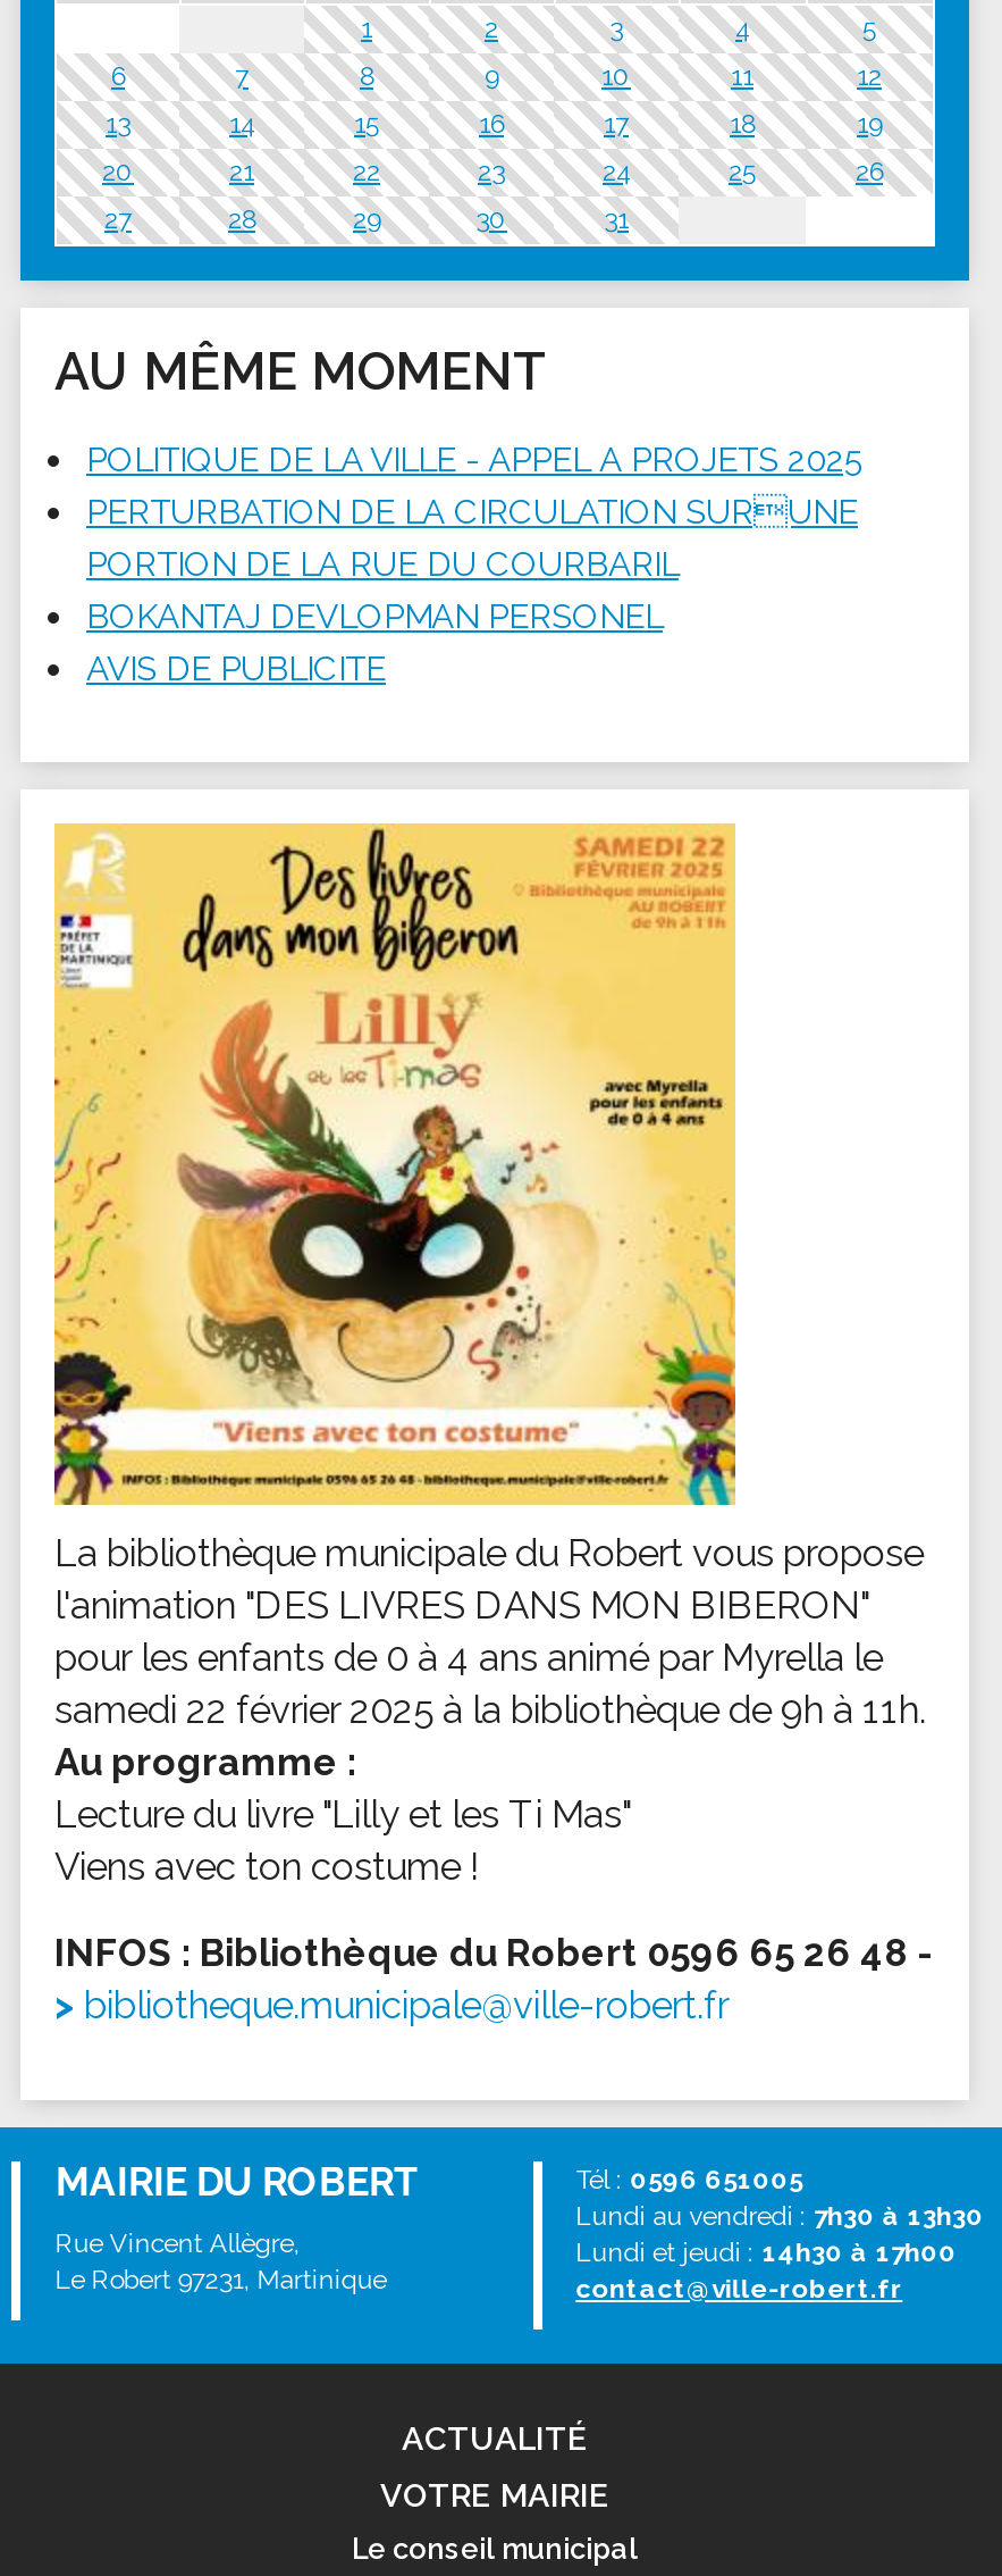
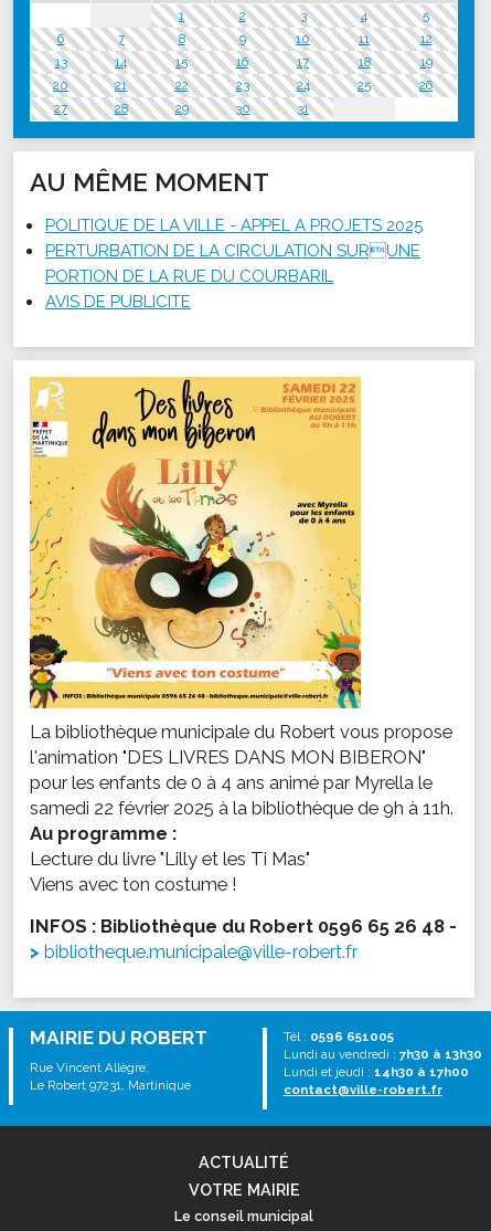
[86,596,663,637] BOKANTAJ DEVLOPMAN PERSONEL -> none

